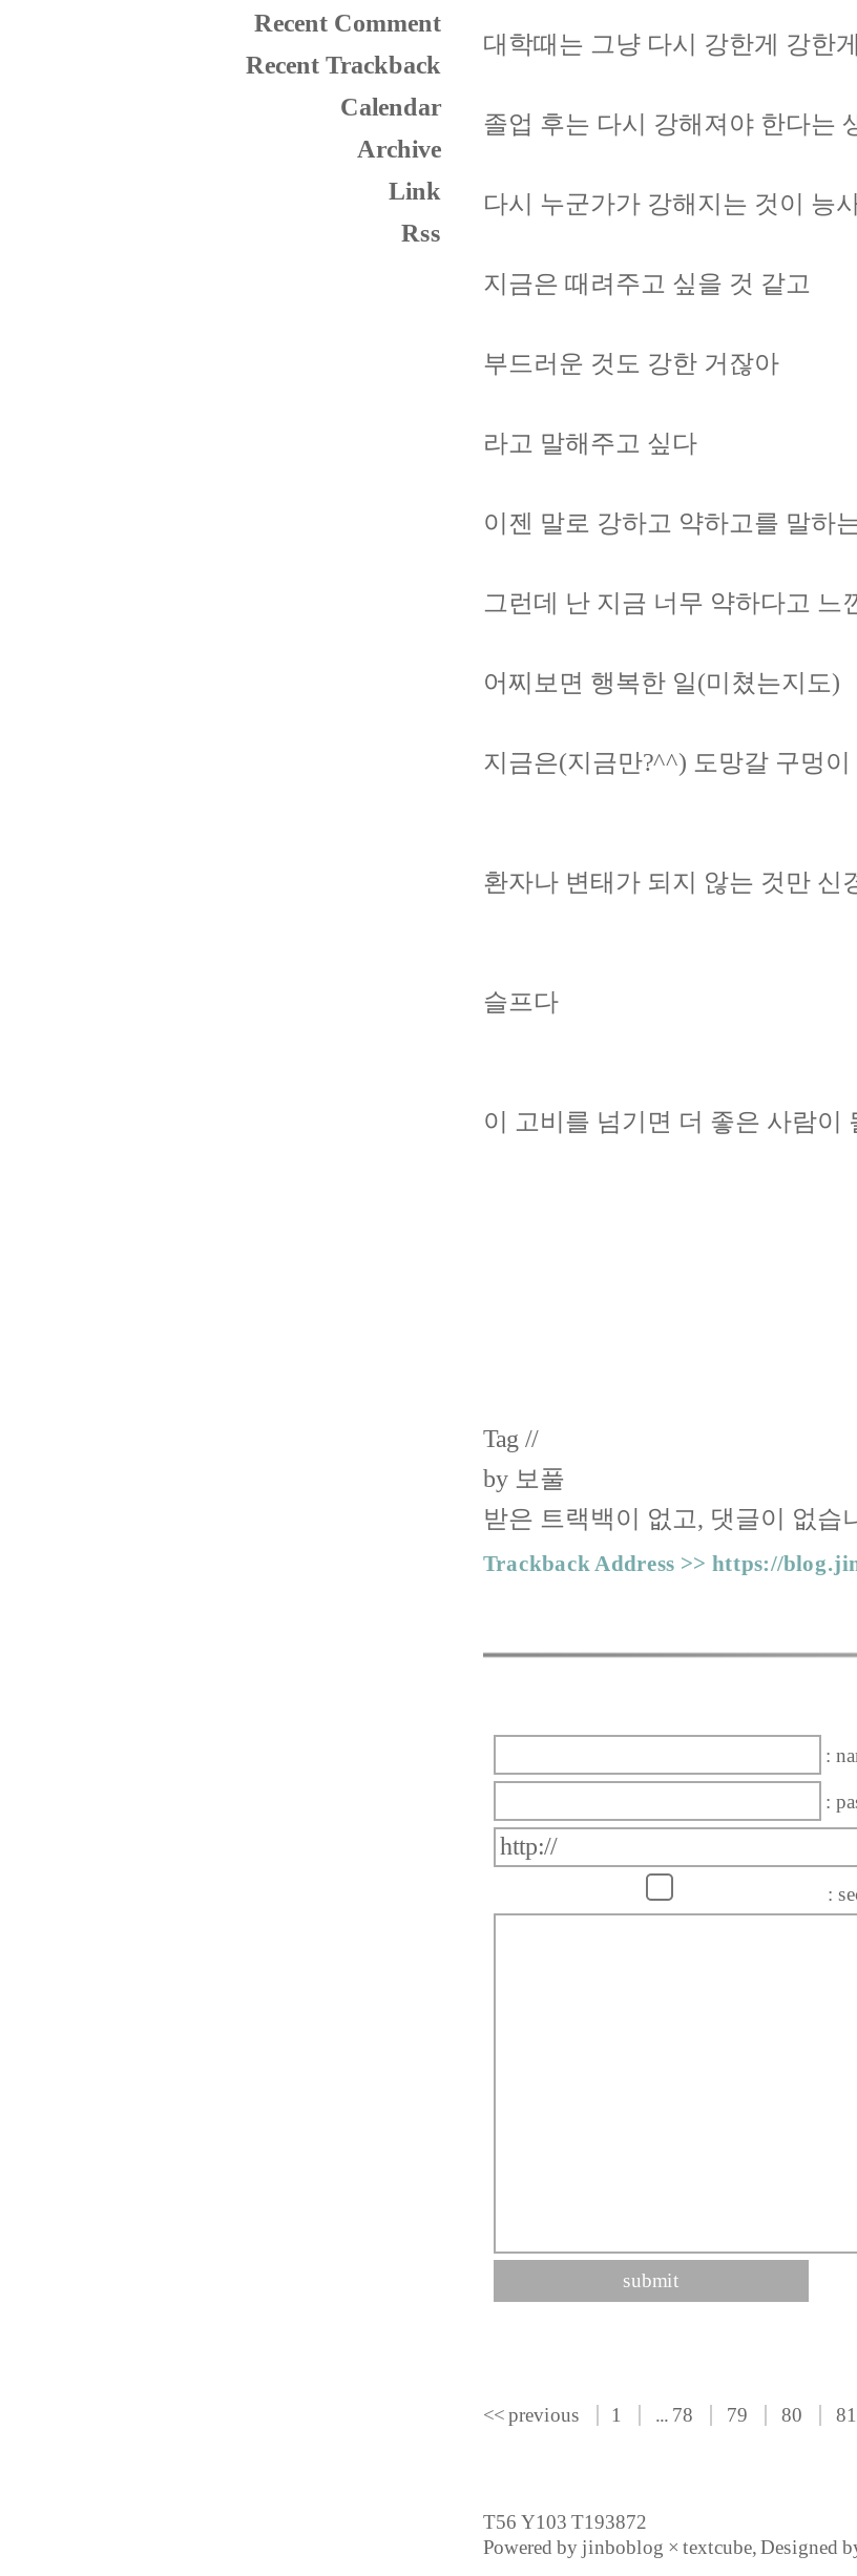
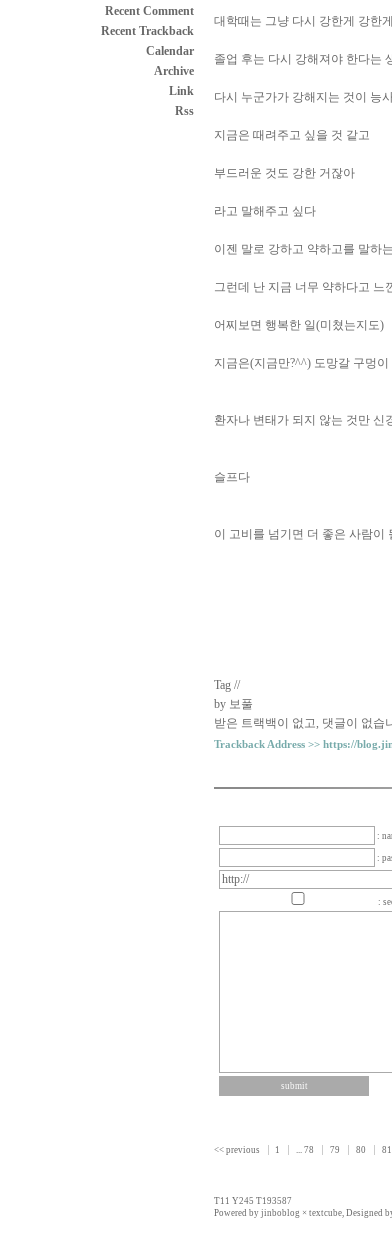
[483,2512,647,2533] T56 Y103 T193872 -> [214,1196,292,1206] T11 Y245 T193587

